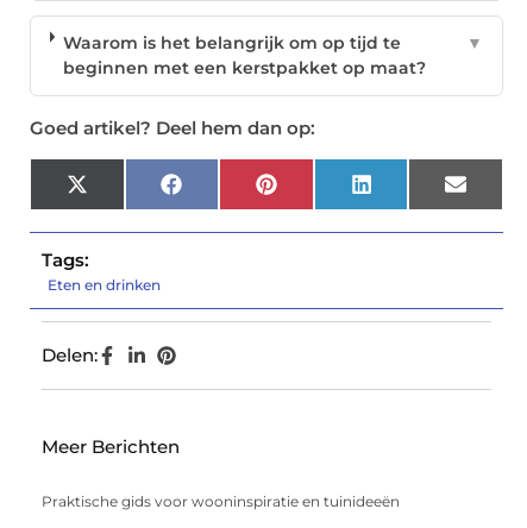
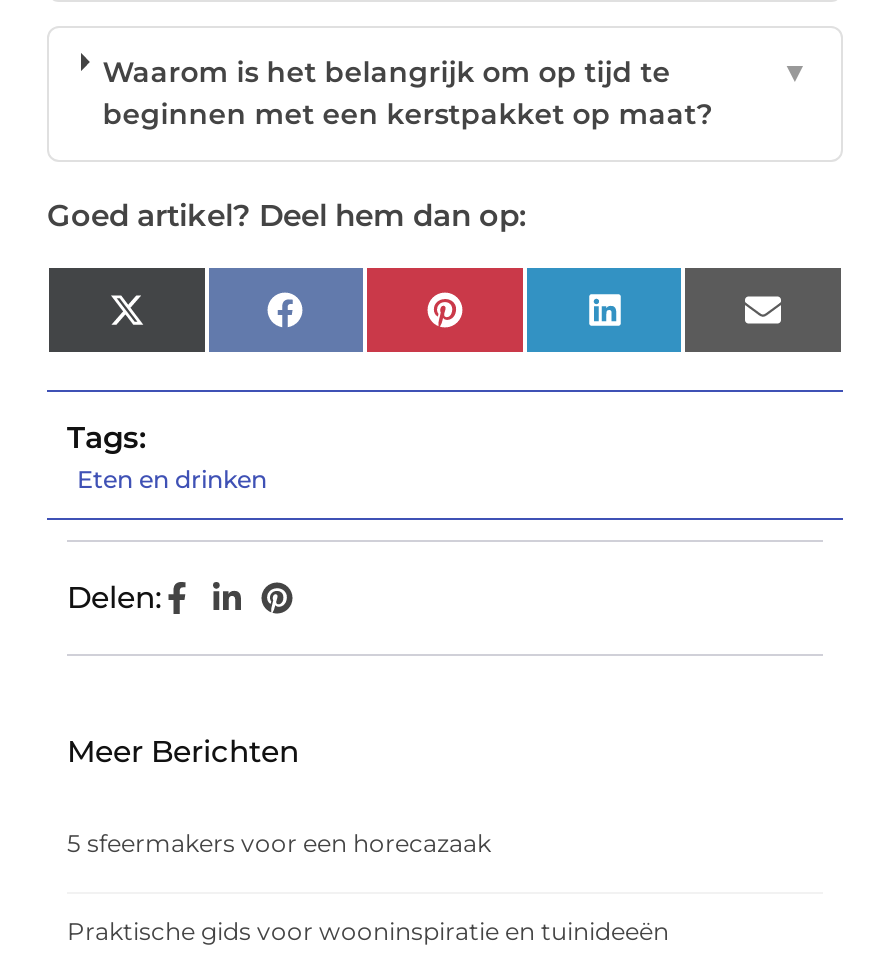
none -> [67,829,491,859] 5 sfeermakers voor een horecazaak

